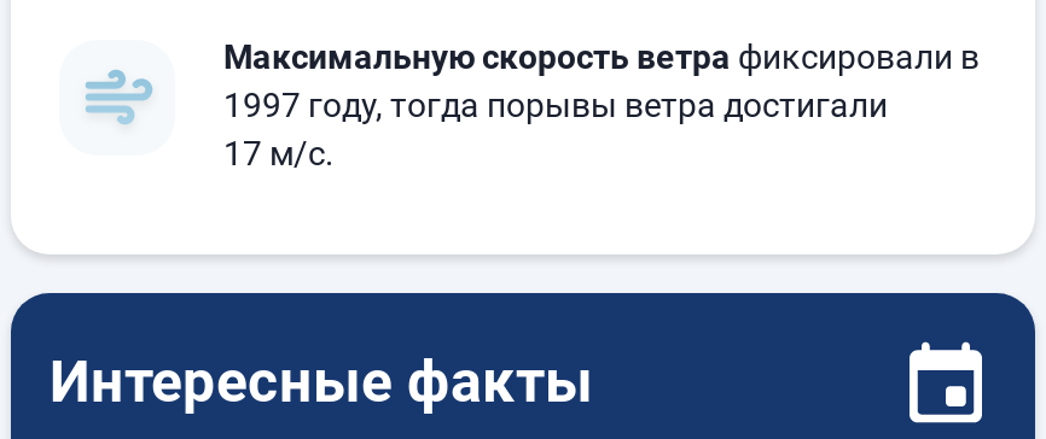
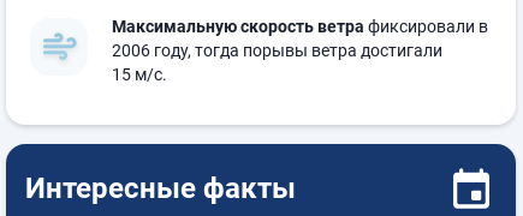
[223,86,888,124] 1997 году, тогда порывы ветра достигали -> [112,41,442,60] 2006 году, тогда порывы ветра достигали
[223,134,335,172] 17 м/с. -> [112,65,167,84] 15 м/с.

